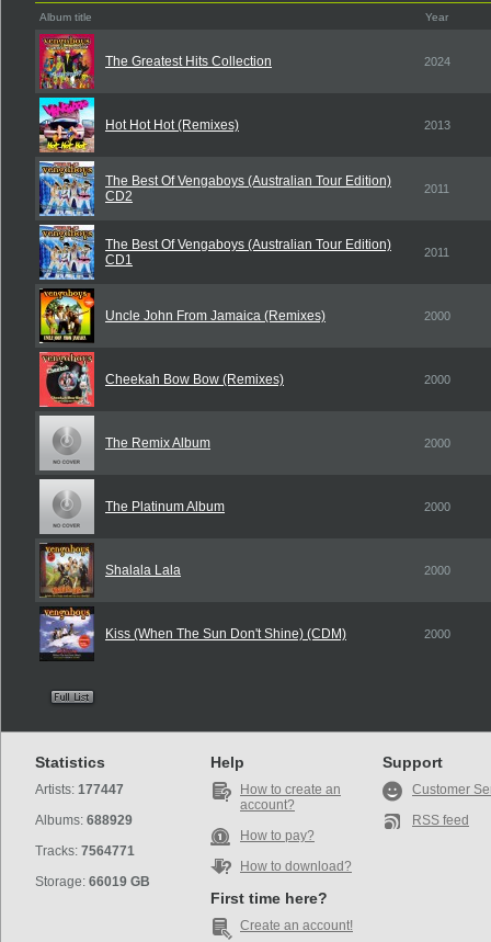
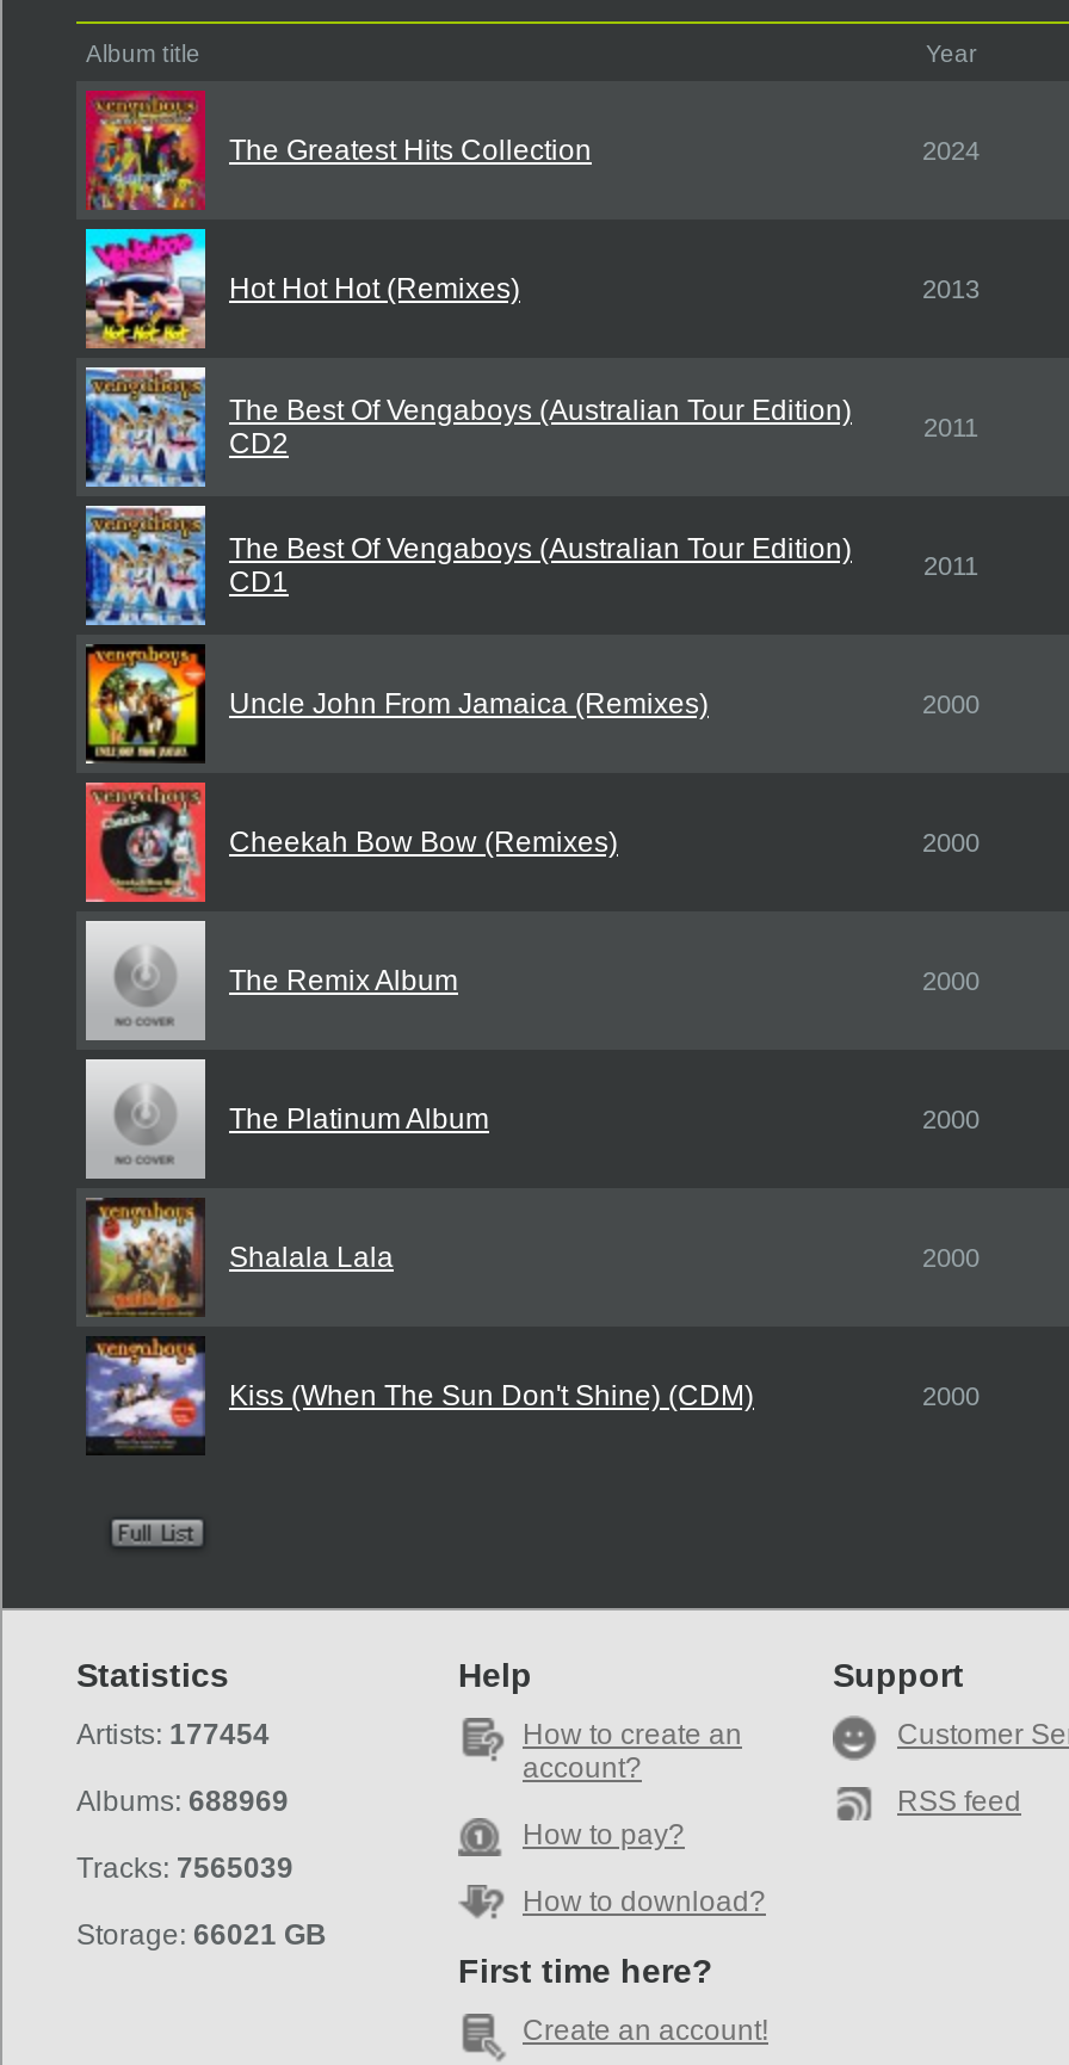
[35,782,124,797] Artists: 177447 -> [76,1718,270,1751] Artists: 177454
[35,813,133,828] Albums: 688929 -> [76,1785,289,1818] Albums: 688969
[35,843,135,859] Tracks: 7564771 -> [76,1851,293,1885] Tracks: 7565039
[35,874,150,889] Storage: 66019 GB -> [76,1918,327,1952] Storage: 66021 GB

